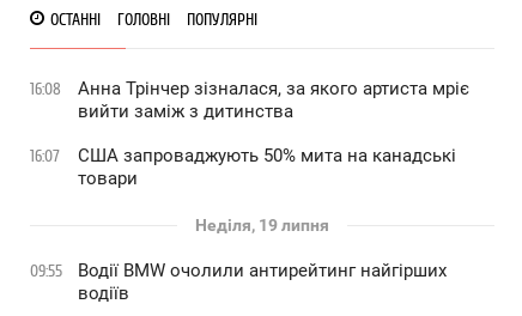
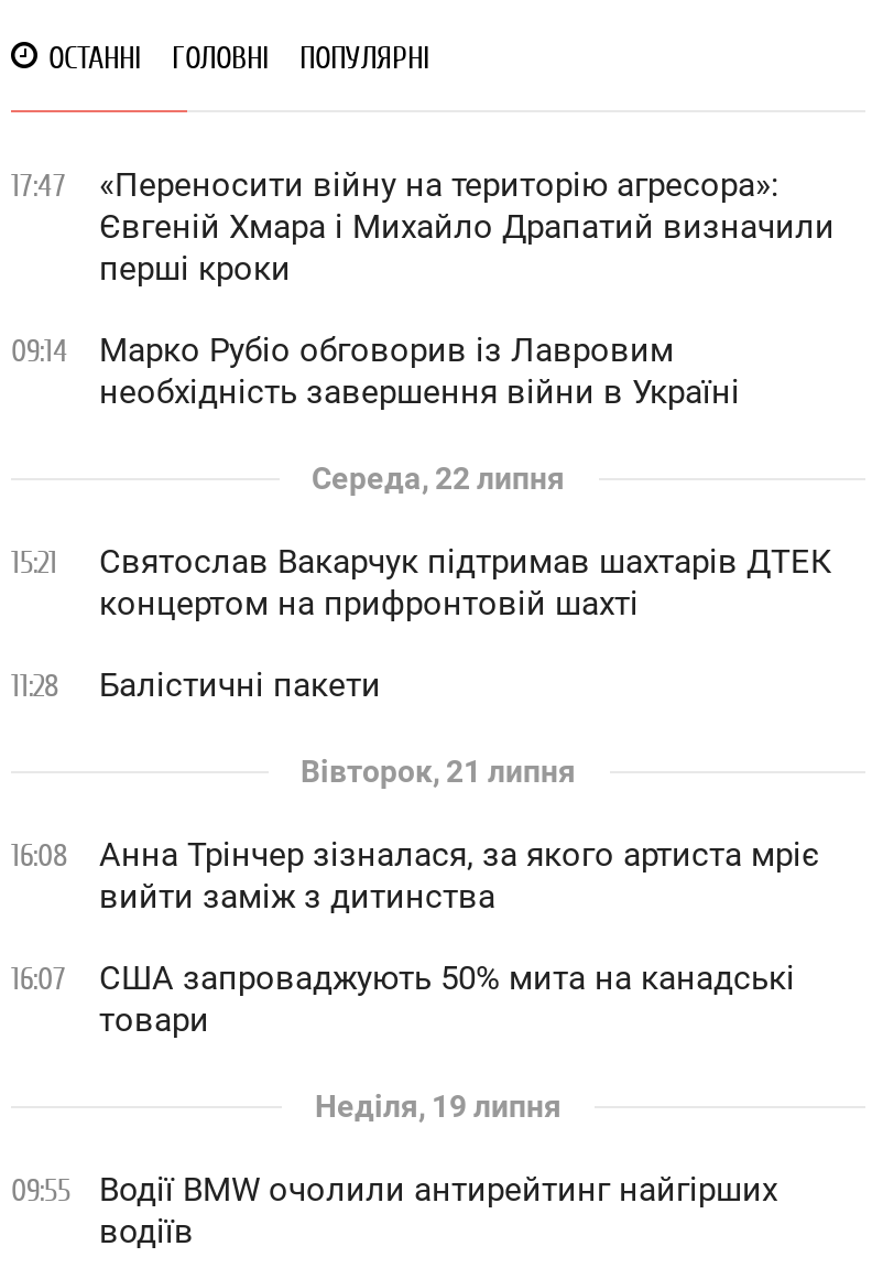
none -> [11,165,835,789] 17:47 | «Переносити війну на територію агресора»: | Євгеній Хмара і Михайло Драпатий визначили | перші кроки | 09:14 | Марко Рубіо обговорив із Лавровим | необхідність завершення війни в Україні | Середа, 22 липня | 15:21 | Святослав Вакарчук підтримав шахтарів ДТЕК | концертом на прифронтовій шахті | 11:28 | Балістичні пакети | Вівторок, 21 липня

